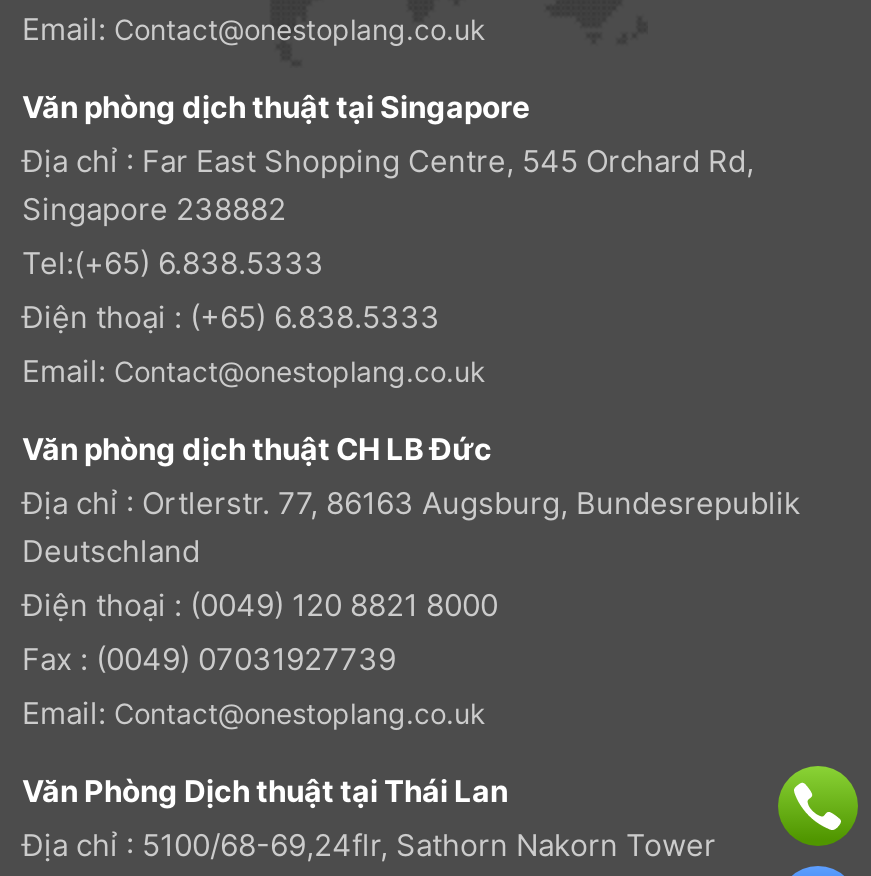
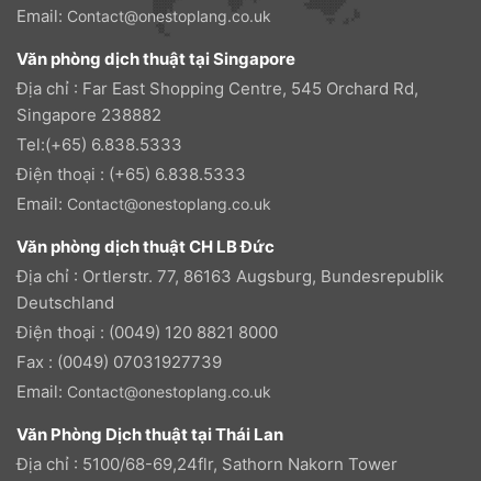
[776,764,860,848] [image] -> none

